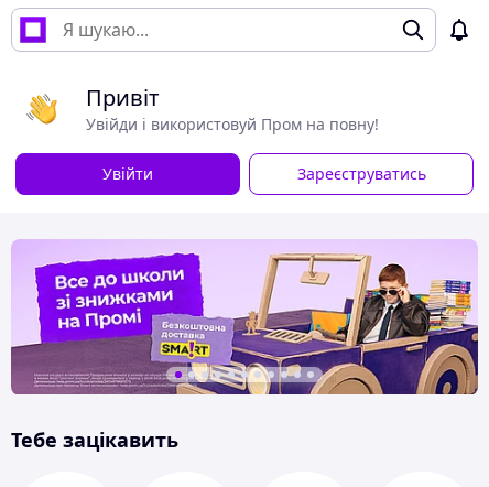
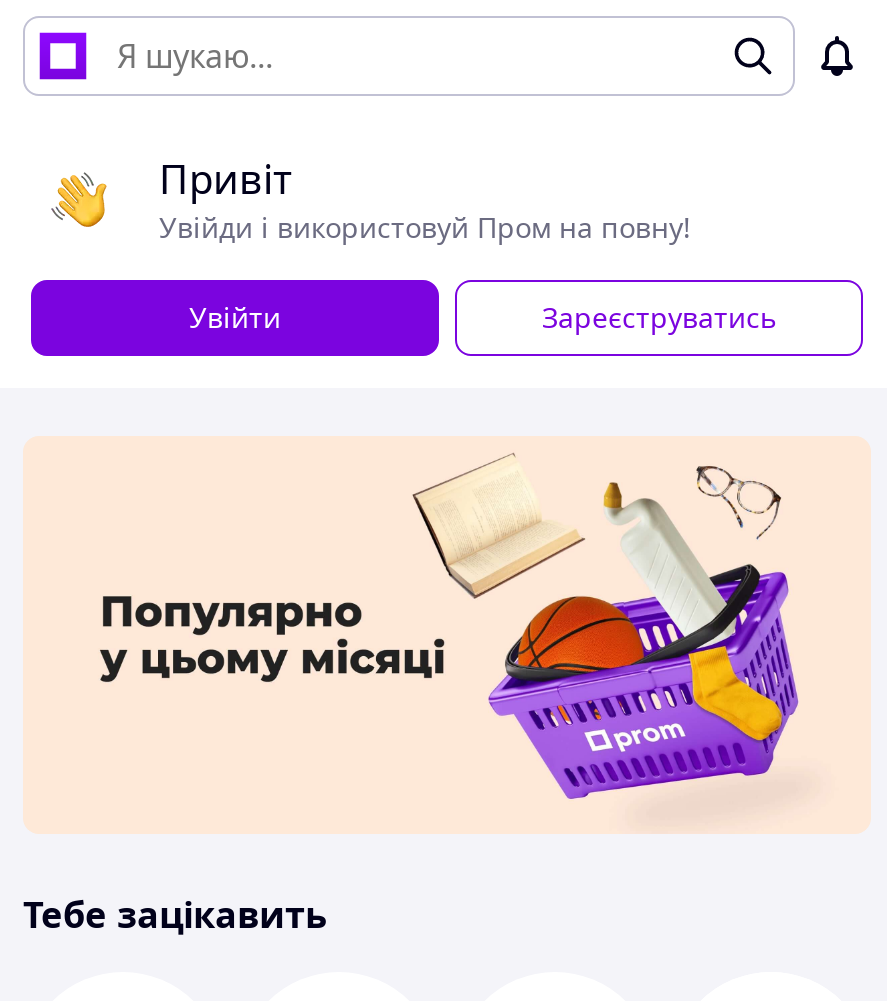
[10,239,479,396] [image] -> [25,438,869,832] [image]

